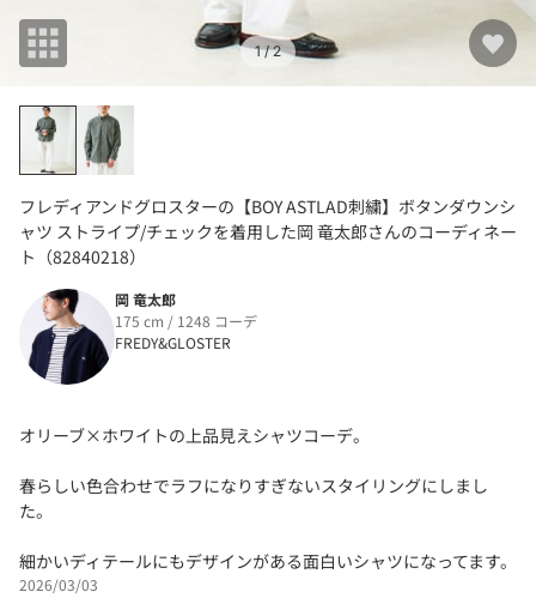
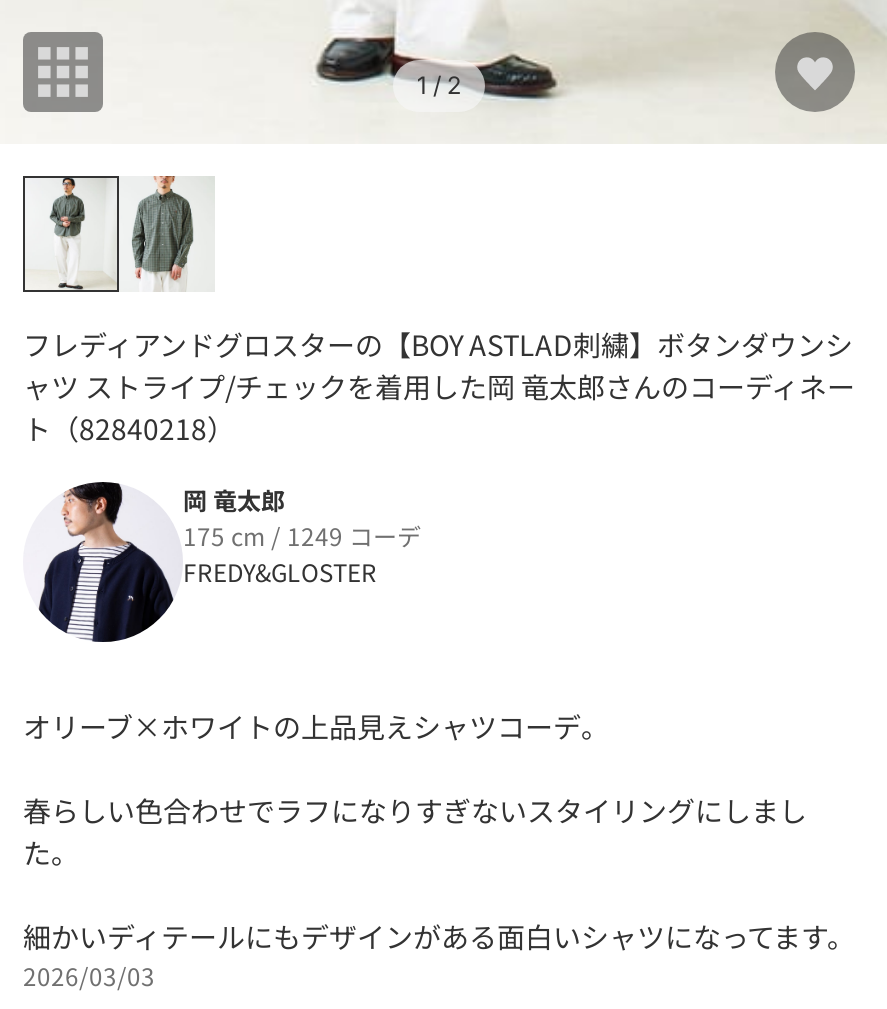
[115,310,257,330] 175 cm / 1248 コーデ -> [183,517,421,551] 175 cm / 1249 コーデ

